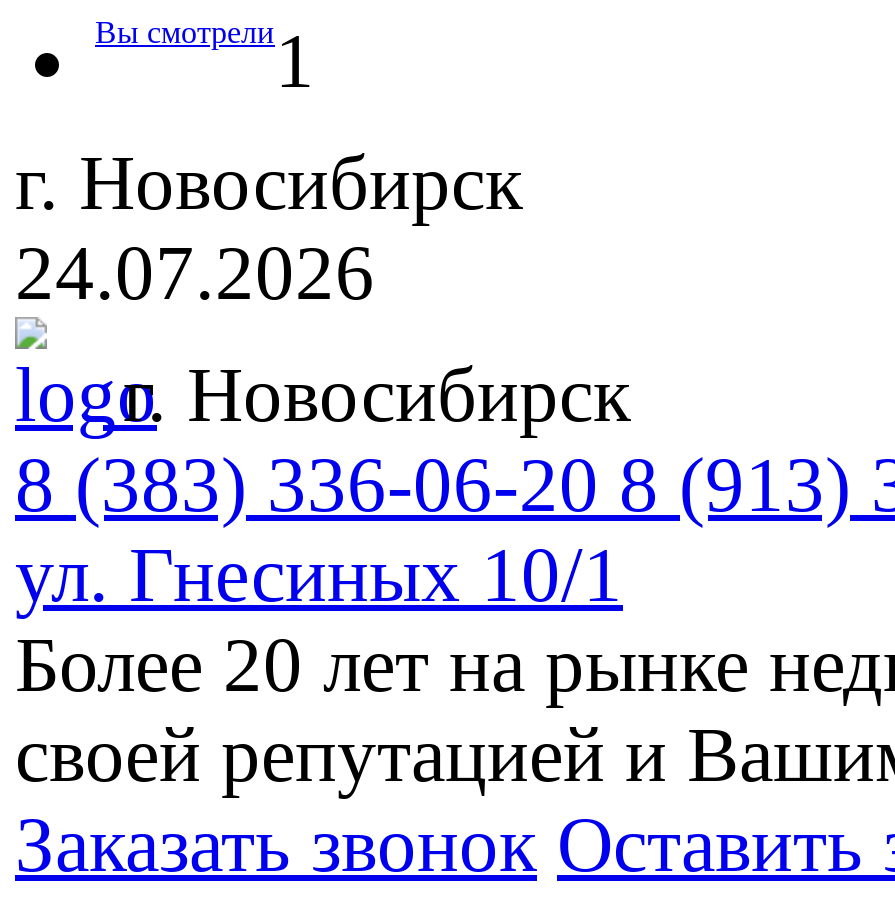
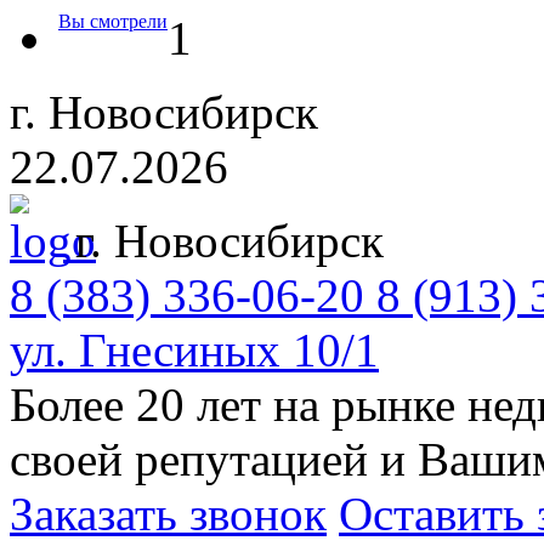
[15,229,375,315] 24.07.2026 -> [10,141,228,193] 22.07.2026

